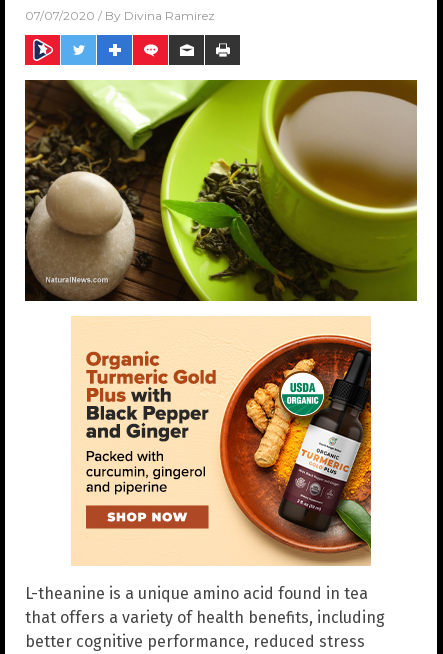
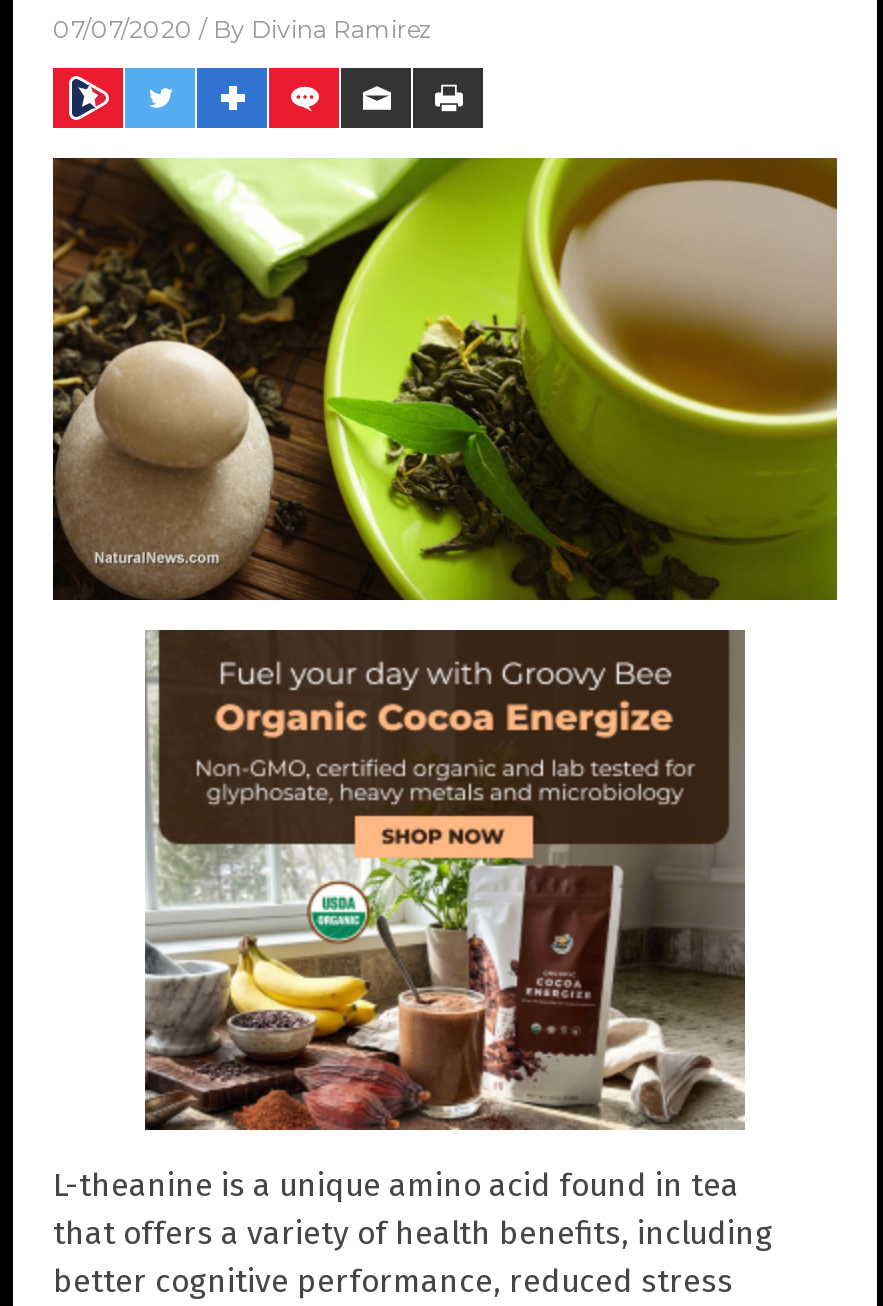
[71,316,372,566] [image] -> [143,628,747,1132] [image]

